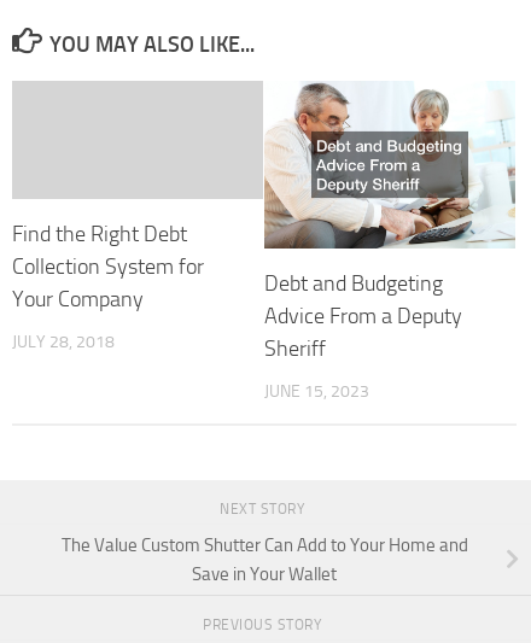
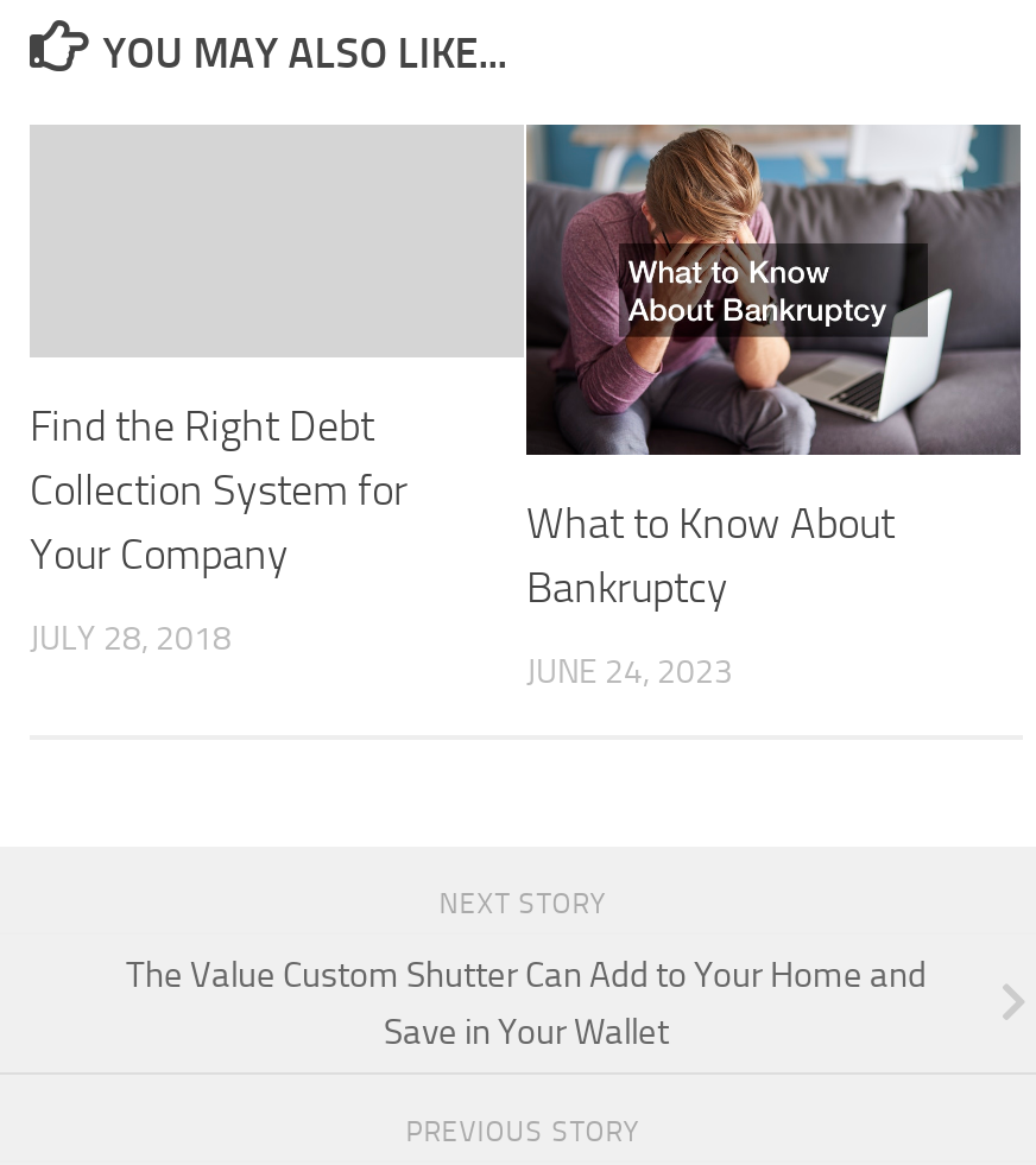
[263,81,515,362] [image] | Debt and Budgeting | Advice From a Deputy | Sheriff -> [524,122,1023,614] [image] | What to Know About | Bankruptcy
[264,381,369,402] JUNE 15, 2023 -> [526,652,733,692] JUNE 24, 2023

